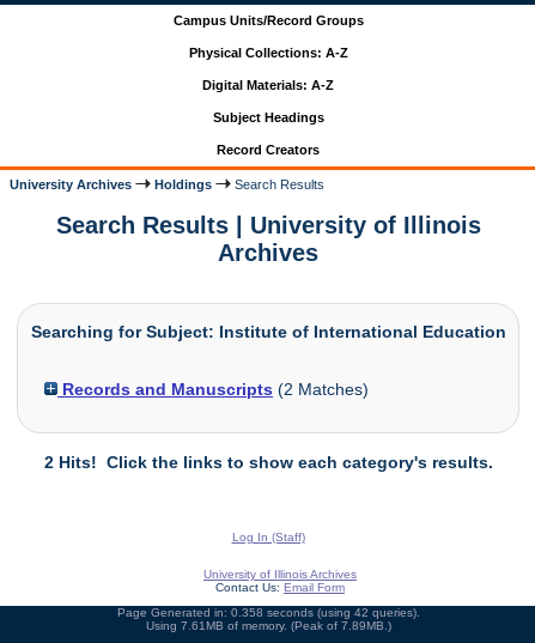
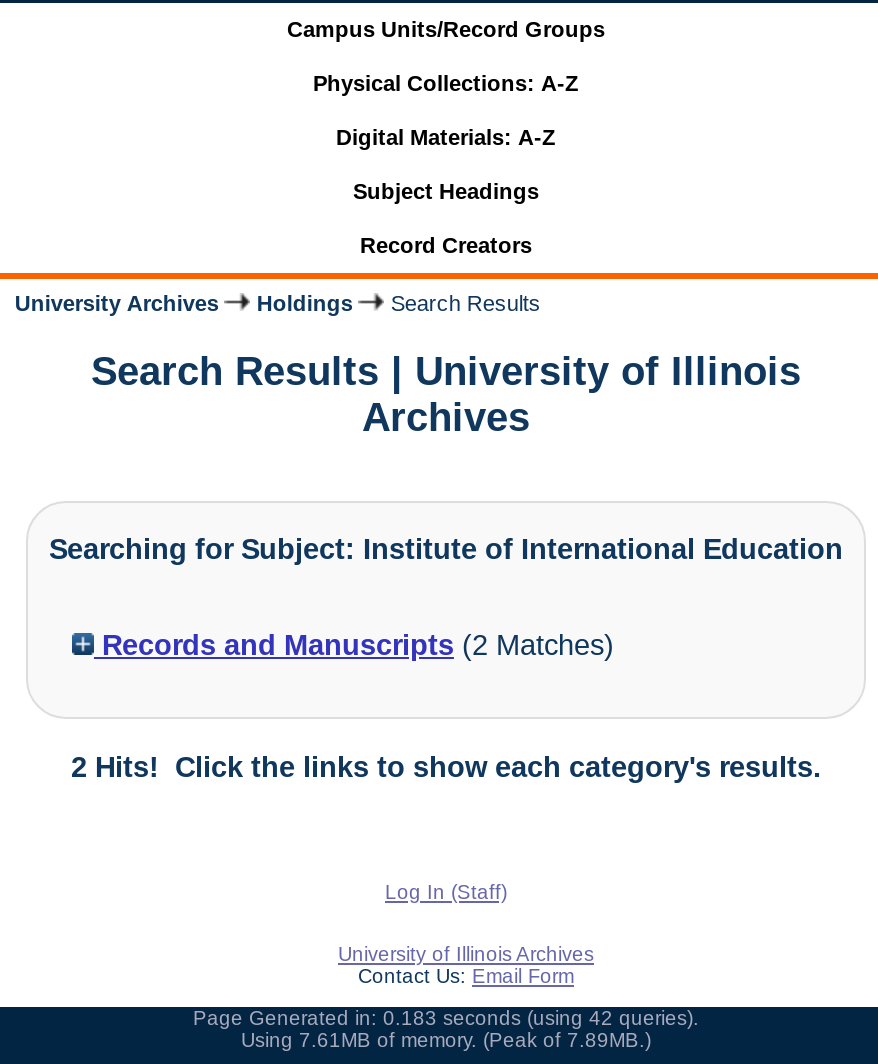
[117,606,420,620] Page Generated in: 0.358 seconds (using 42 queries). -> [193,1008,699,1030] Page Generated in: 0.183 seconds (using 42 queries).

